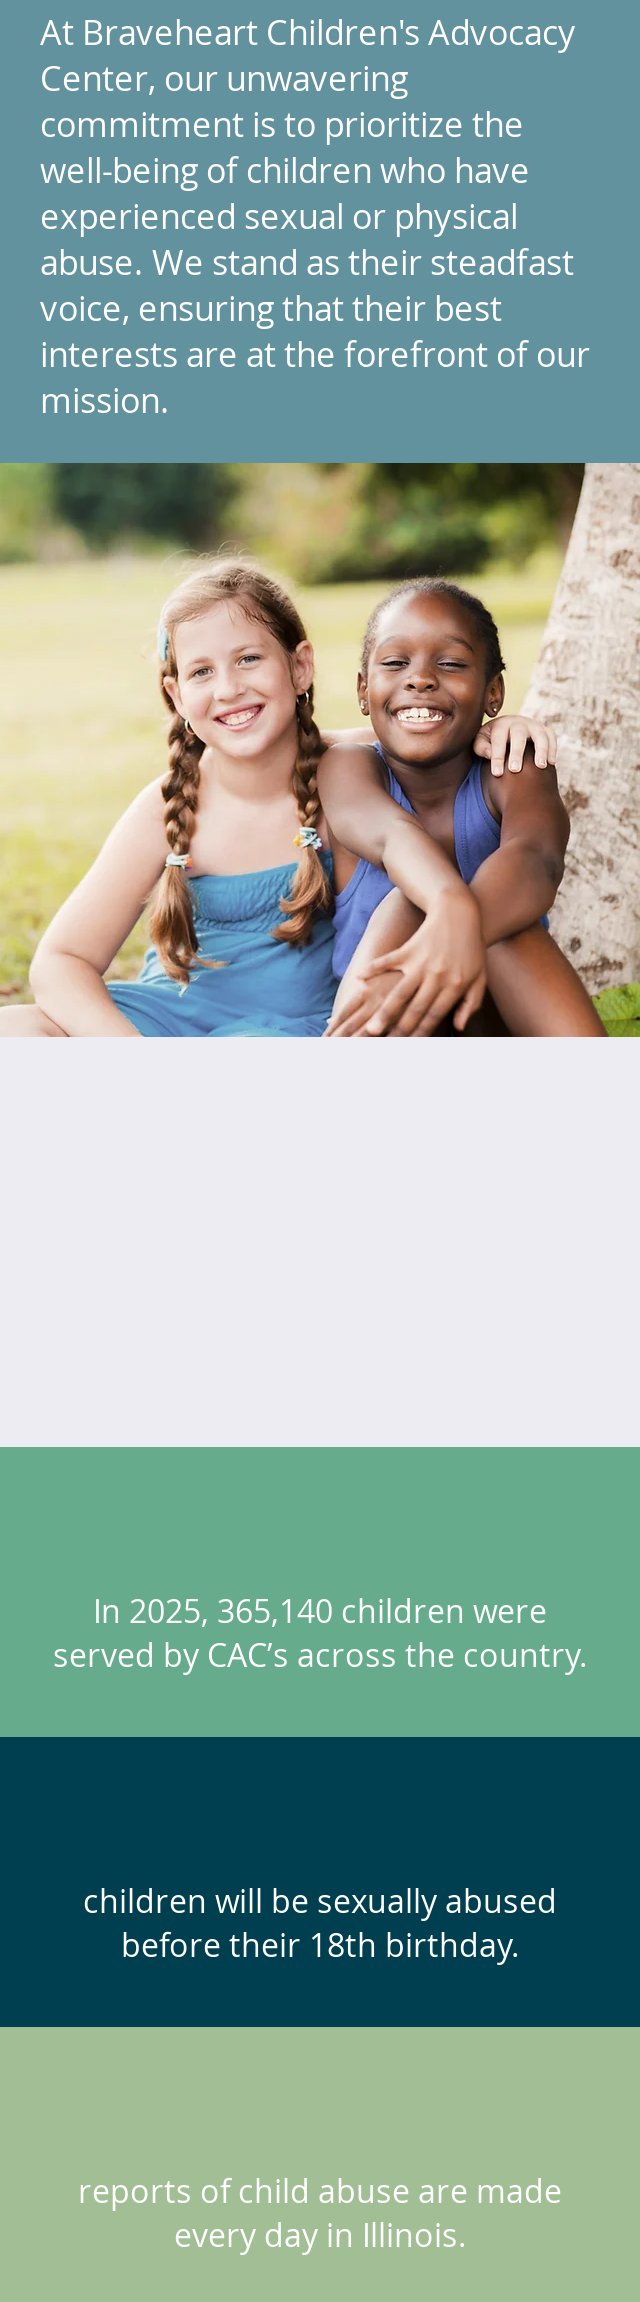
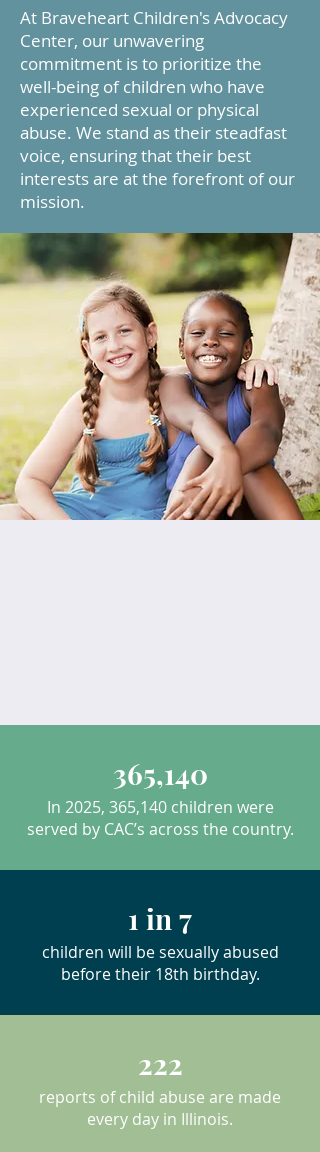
none -> [112,755,207,792] 365,140
none -> [128,900,192,937] 1 in 7
none -> [137,1045,182,1082] 222

